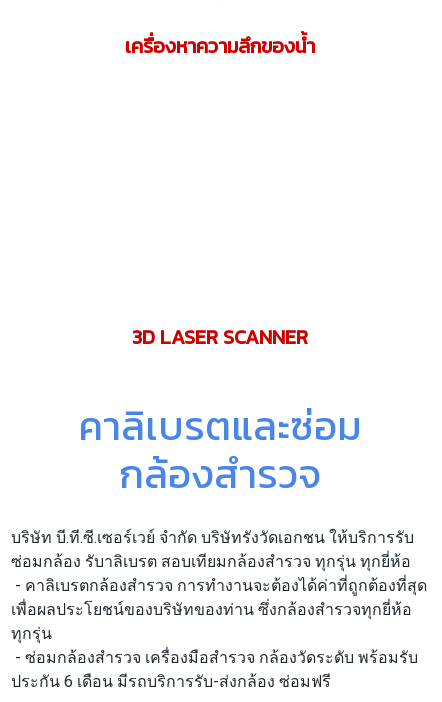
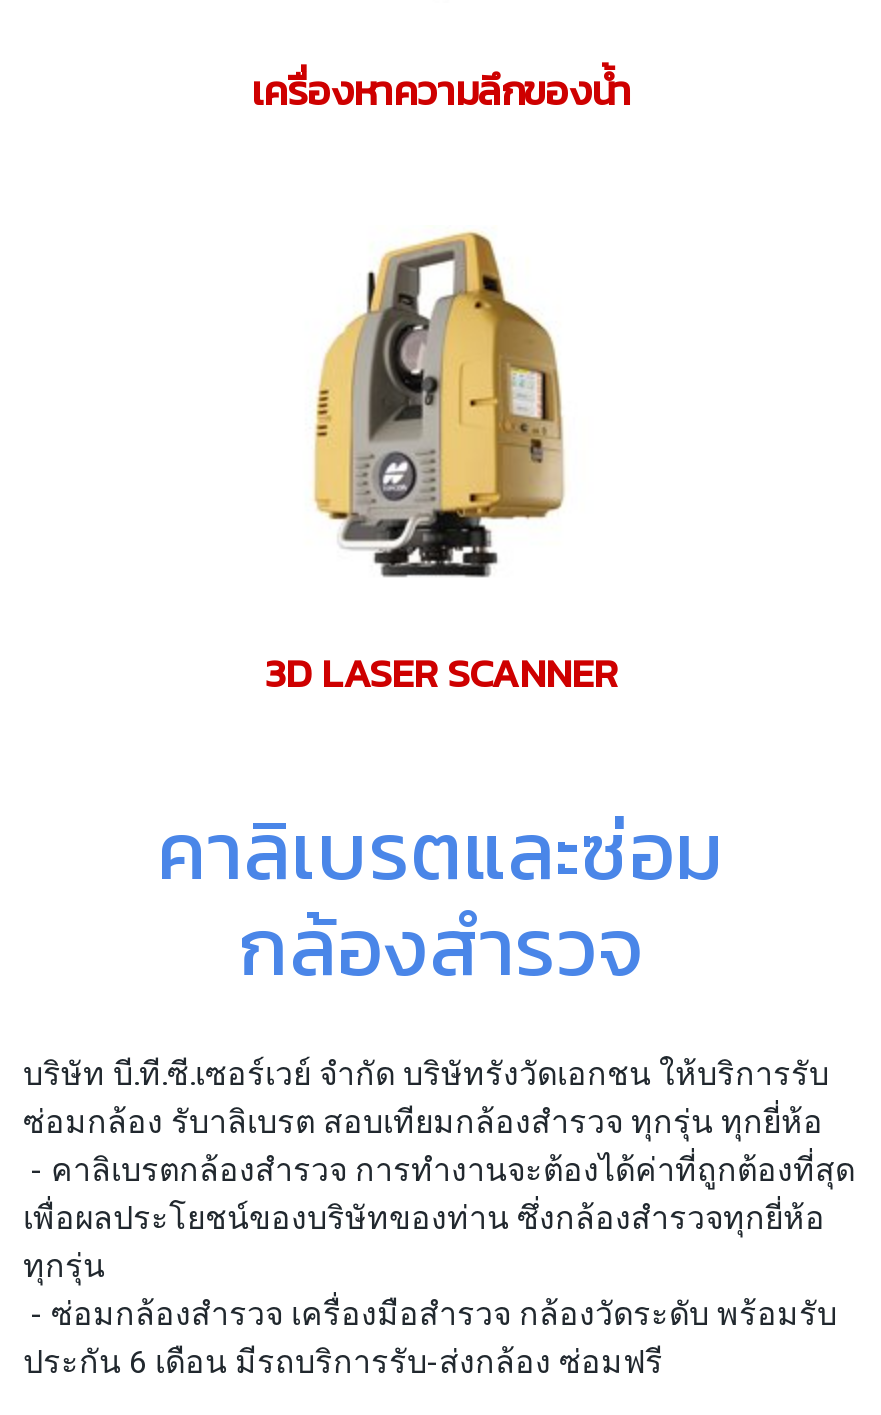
none -> [311,229,567,579] [image]

